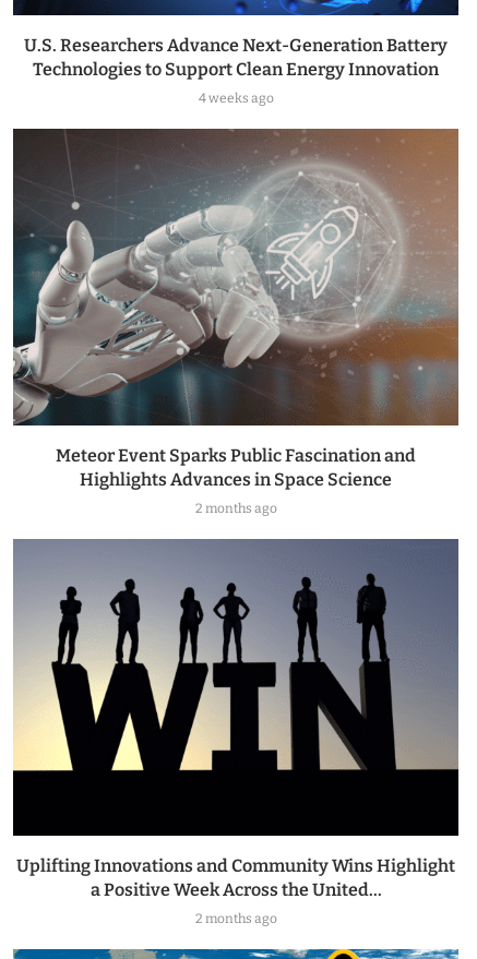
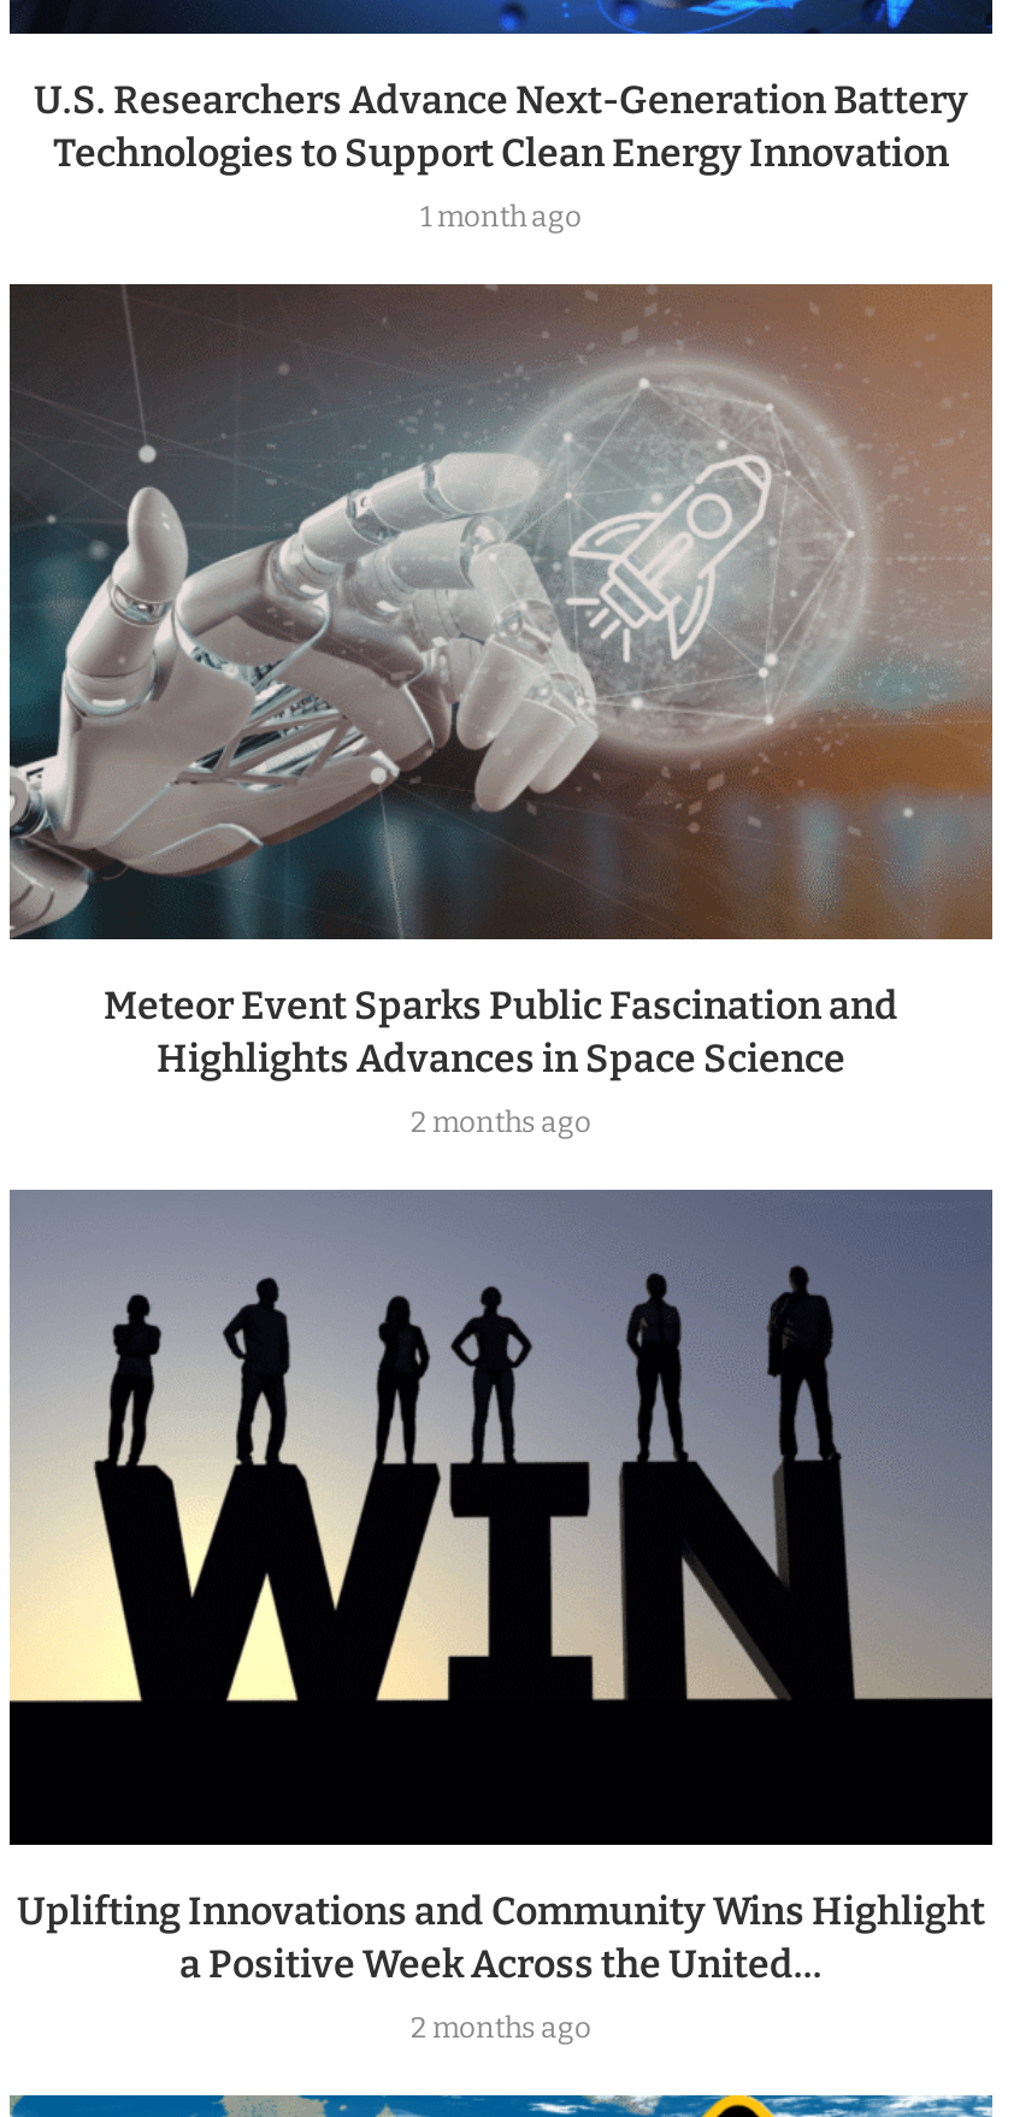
[198,90,273,106] 4 weeks ago -> [420,200,582,233] 1 month ago

